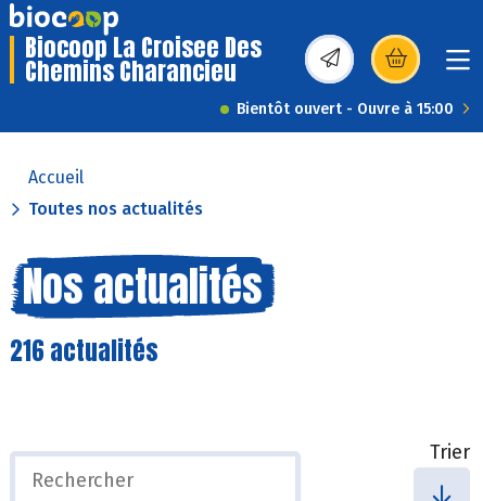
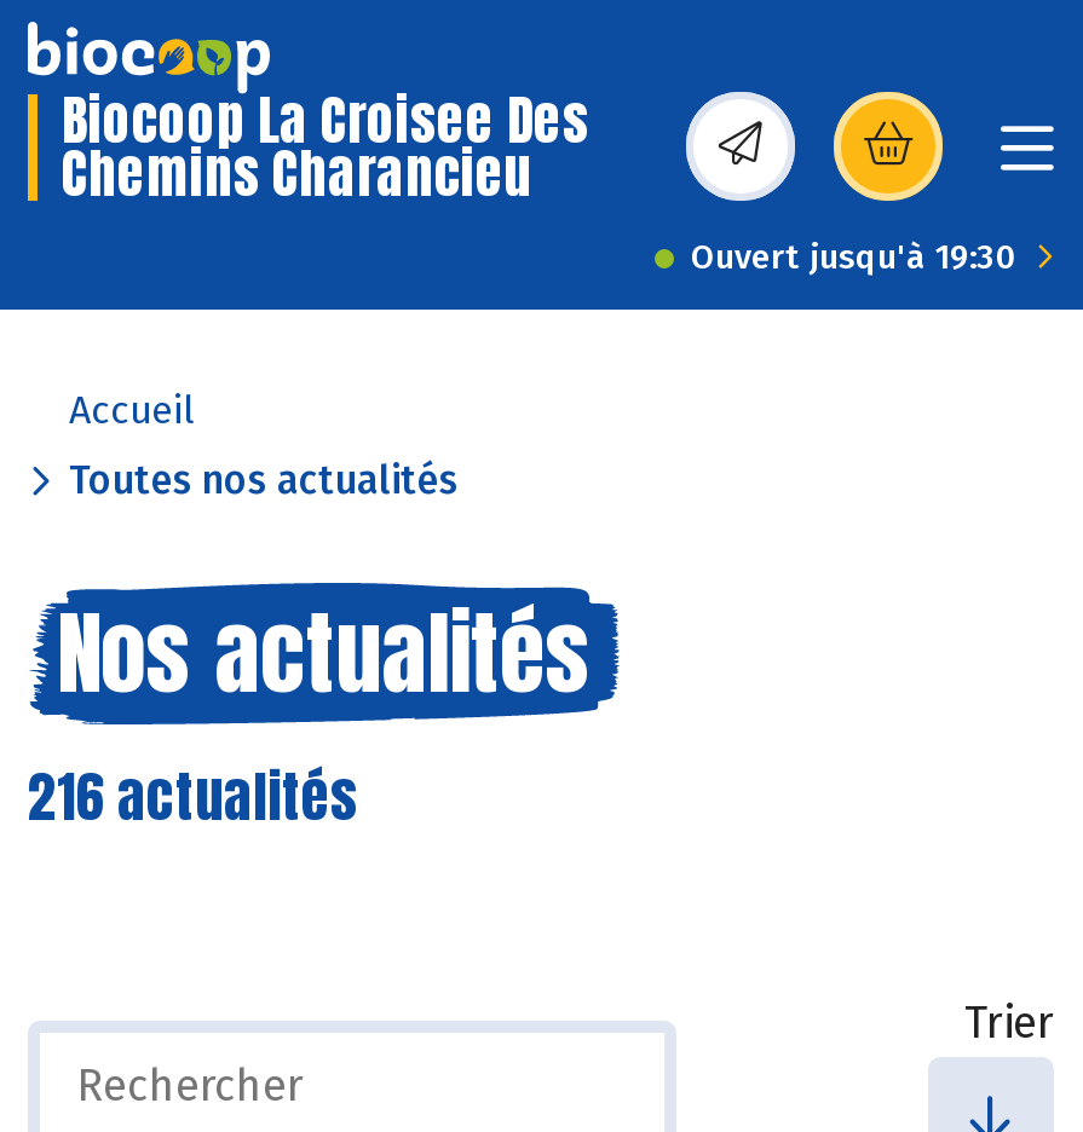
[237,100,454,118] Bientôt ouvert - Ouvre à 15:00 -> [691,237,1018,278] Ouvert jusqu'à 19:30

